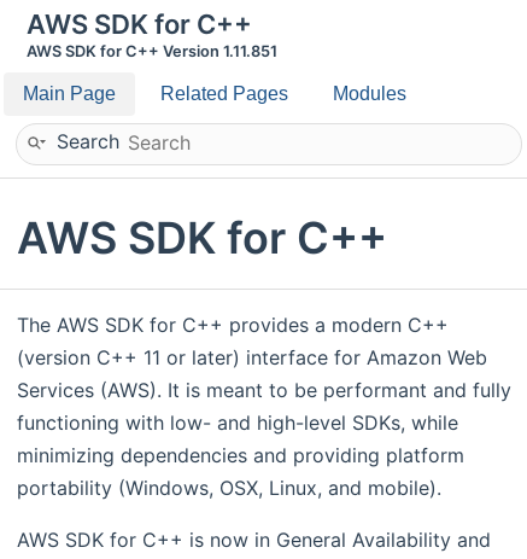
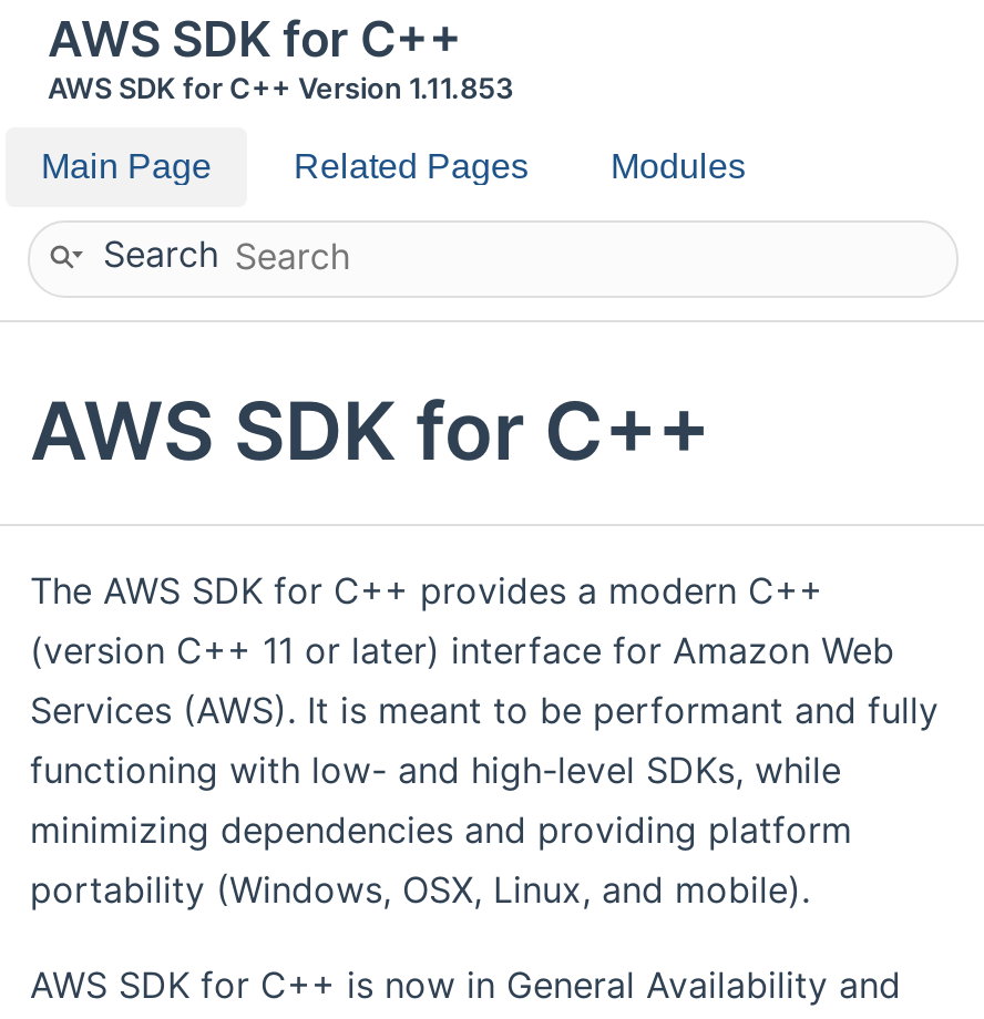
[27,42,277,60] AWS SDK for C++ Version 1.11.851 -> [48,72,513,105] AWS SDK for C++ Version 1.11.853

